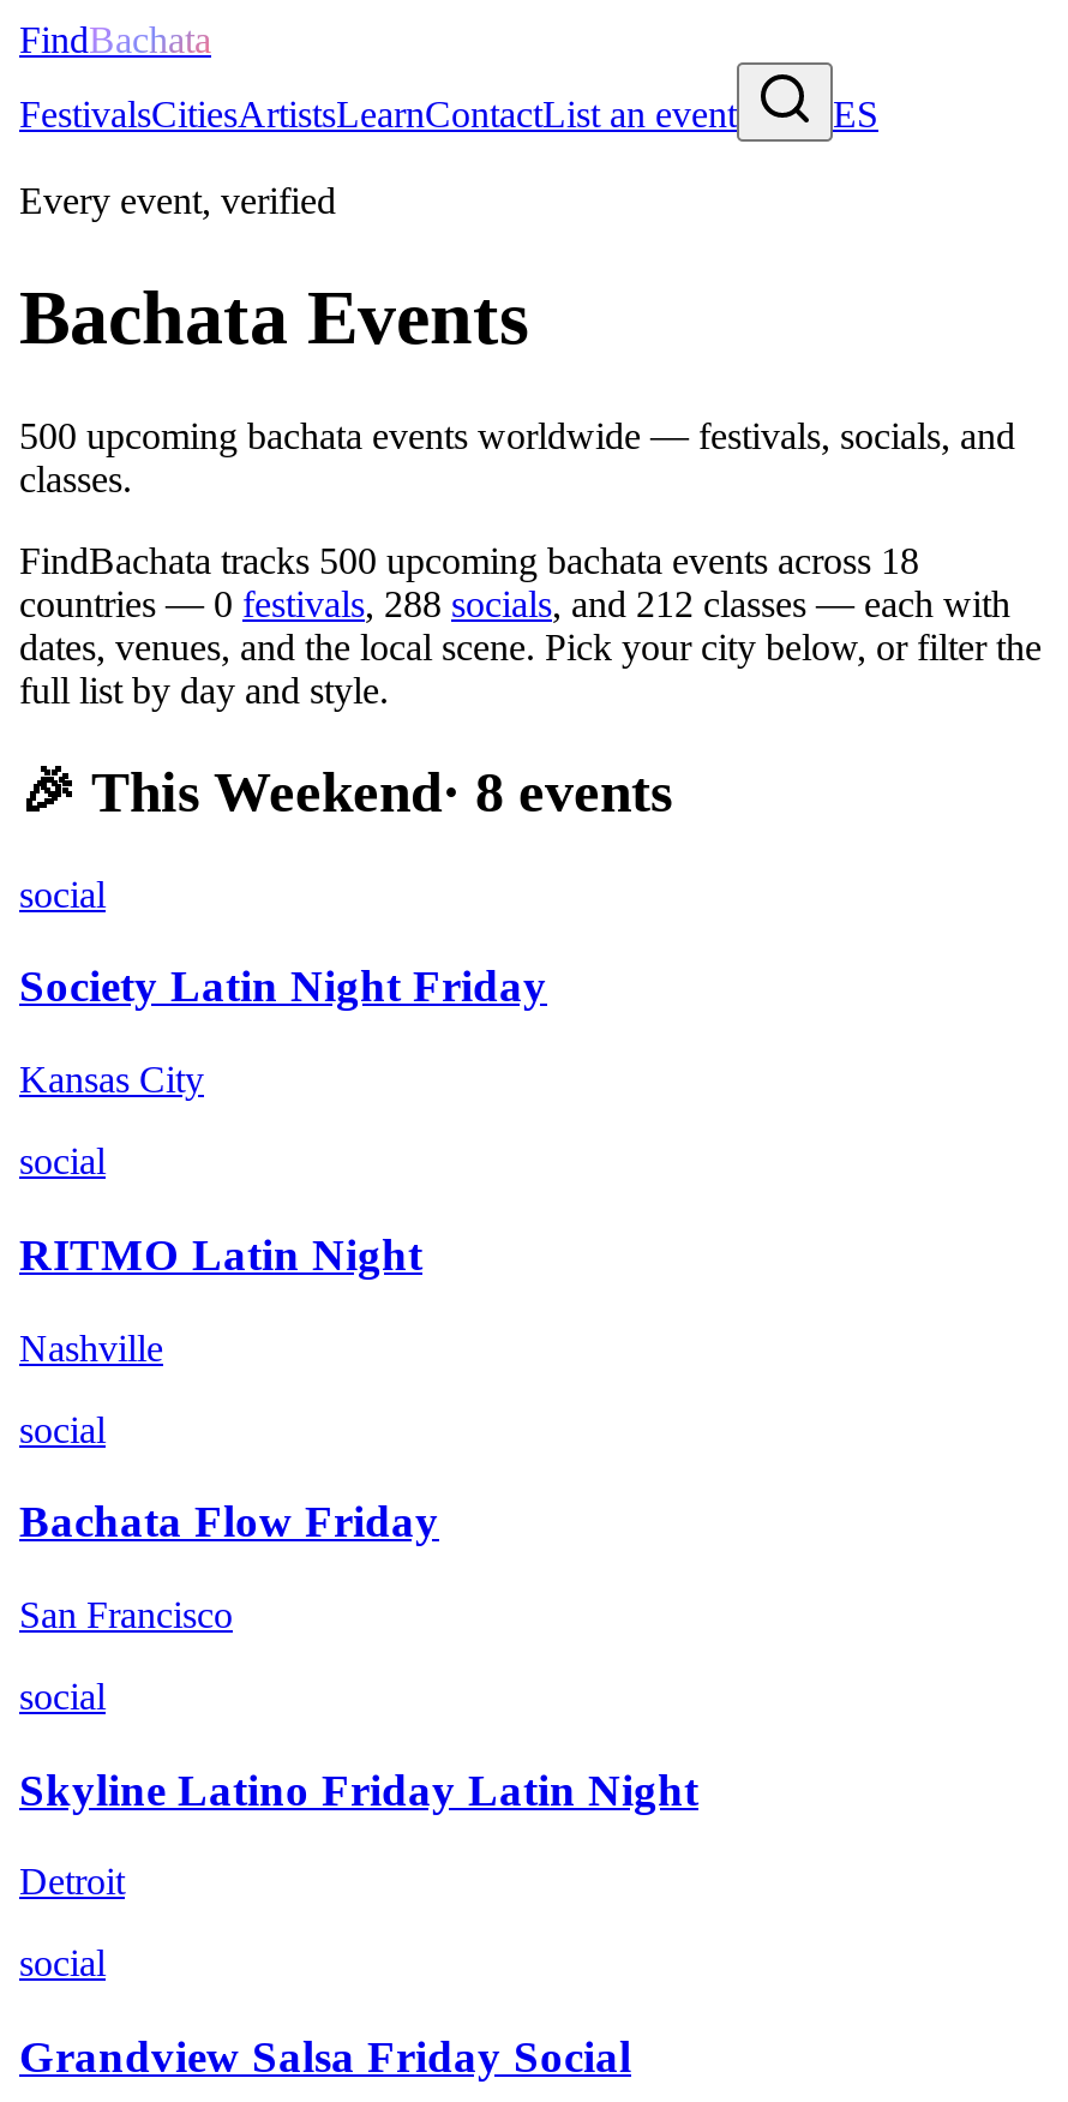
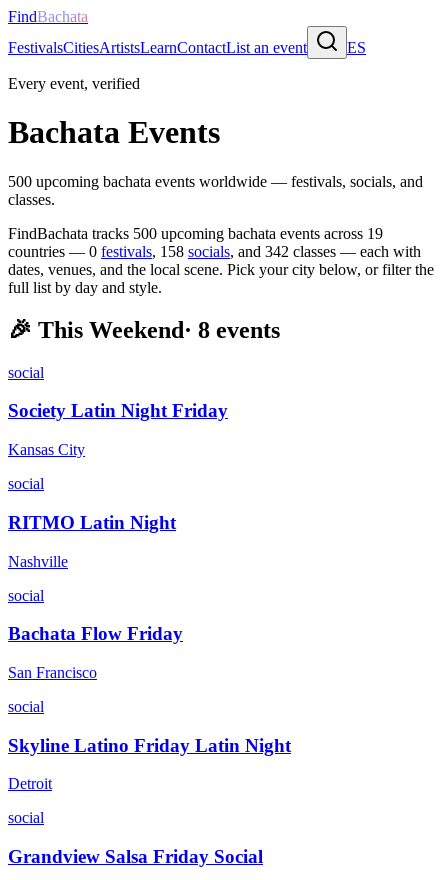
[19,540,919,581] FindBachata tracks 500 upcoming bachata events across 18 -> [8,225,383,242] FindBachata tracks 500 upcoming bachata events across 19
[19,583,1010,624] countries — 0 festivals, 288 socials, and 212 classes — each with -> [8,243,421,260] countries — 0 festivals, 158 socials, and 342 classes — each with

